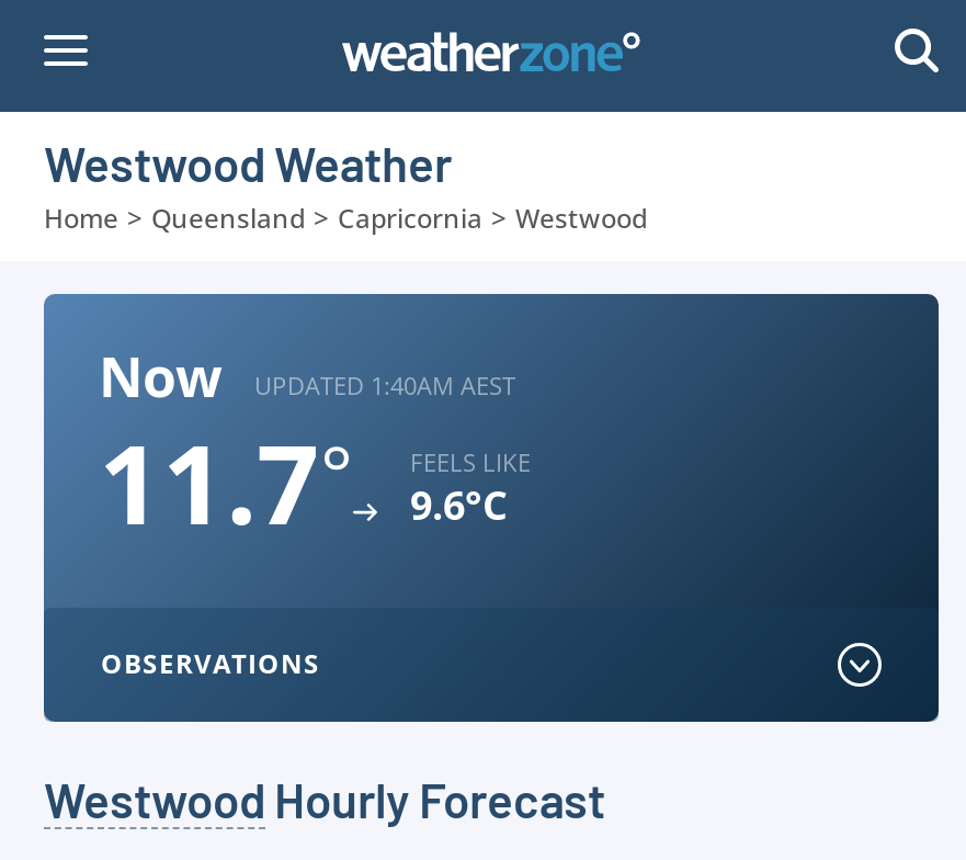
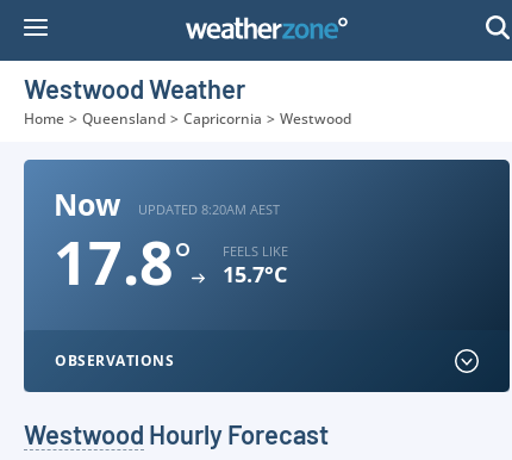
[254,367,515,400] UPDATED 1:40AM AEST -> [138,200,280,217] UPDATED 8:20AM AEST
[99,408,353,557] 11.7° -> [54,222,192,303] 17.8°
[410,478,507,531] 9.6°C -> [223,260,287,288] 15.7°C

